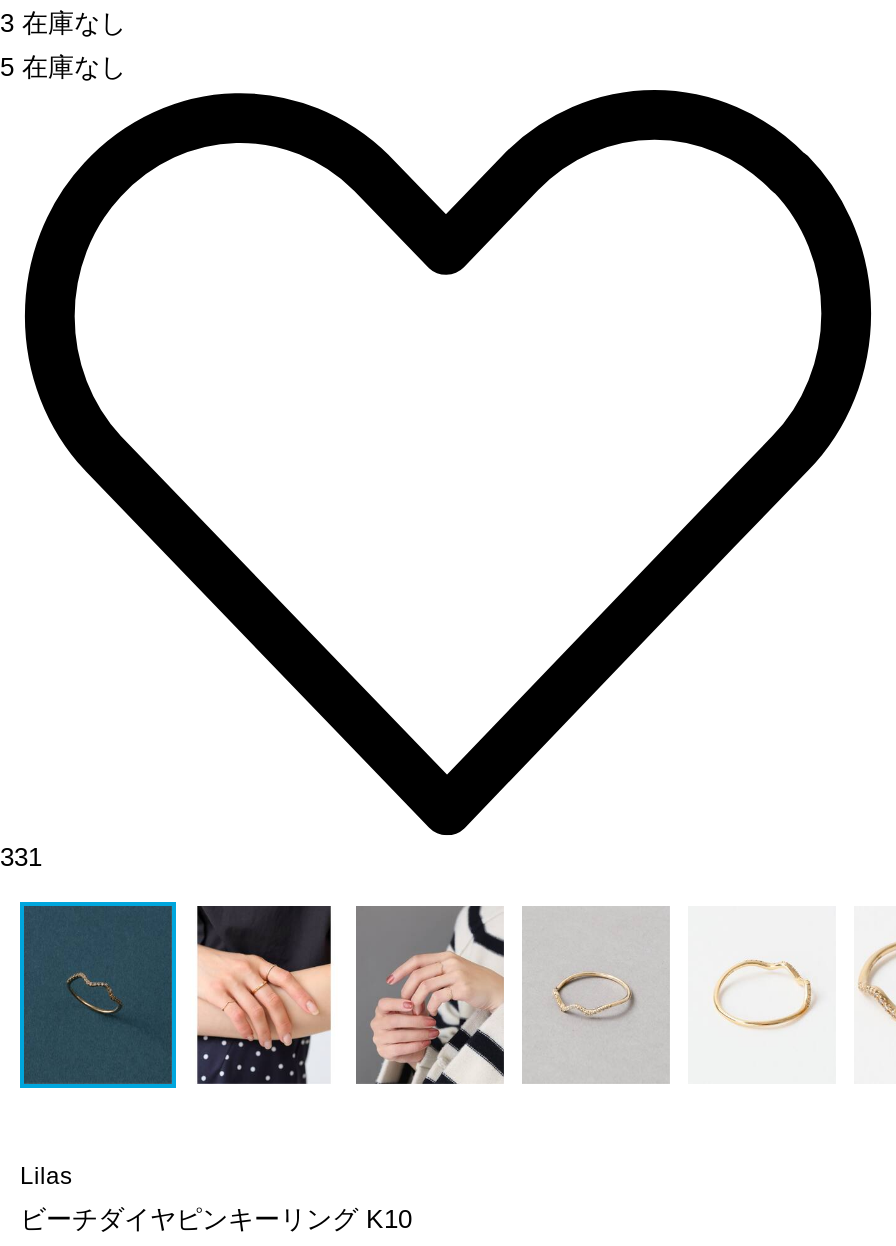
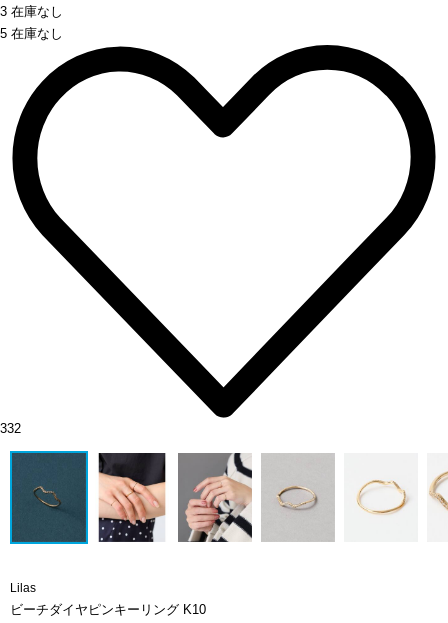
[0,843,42,873] 331 -> [0,421,21,436] 332

